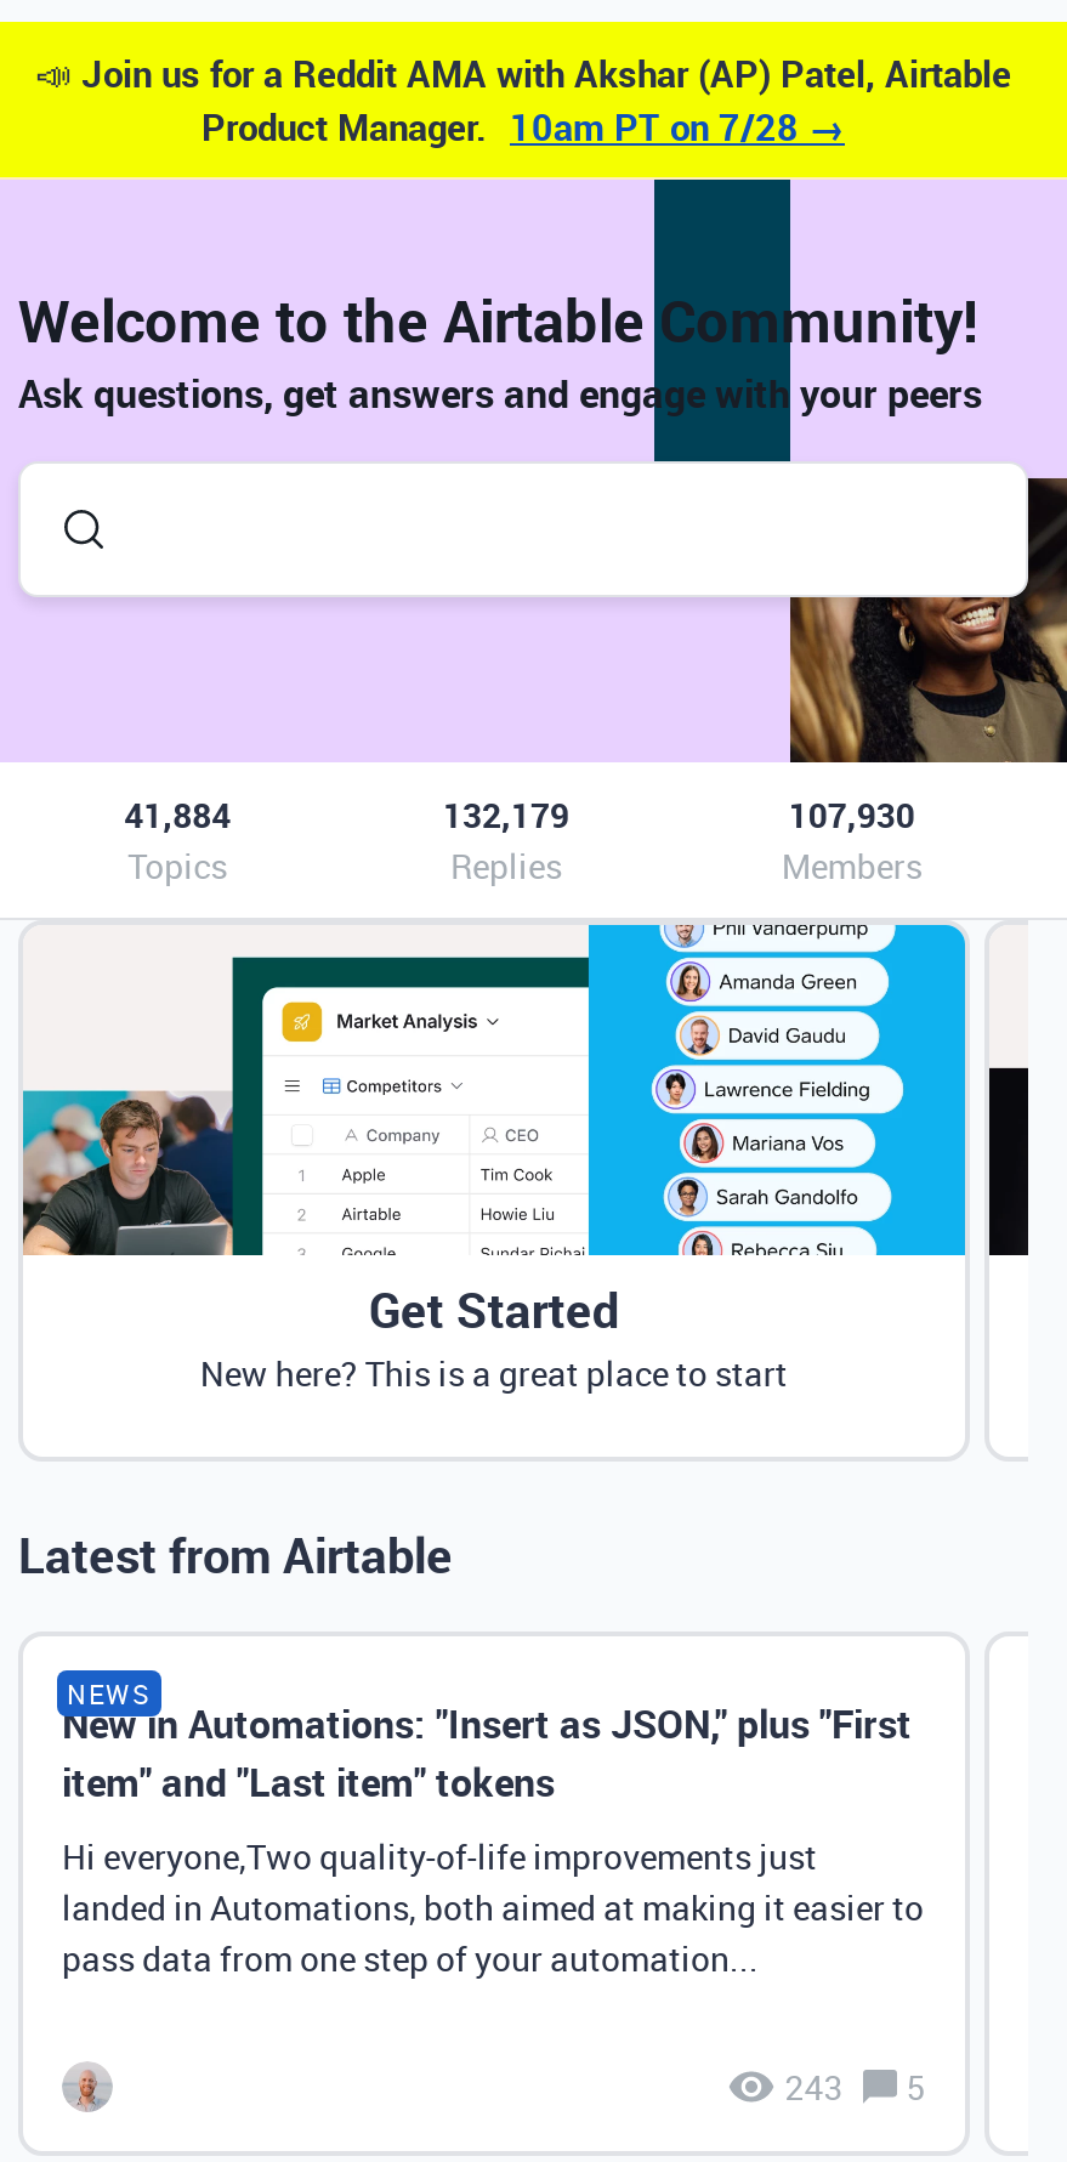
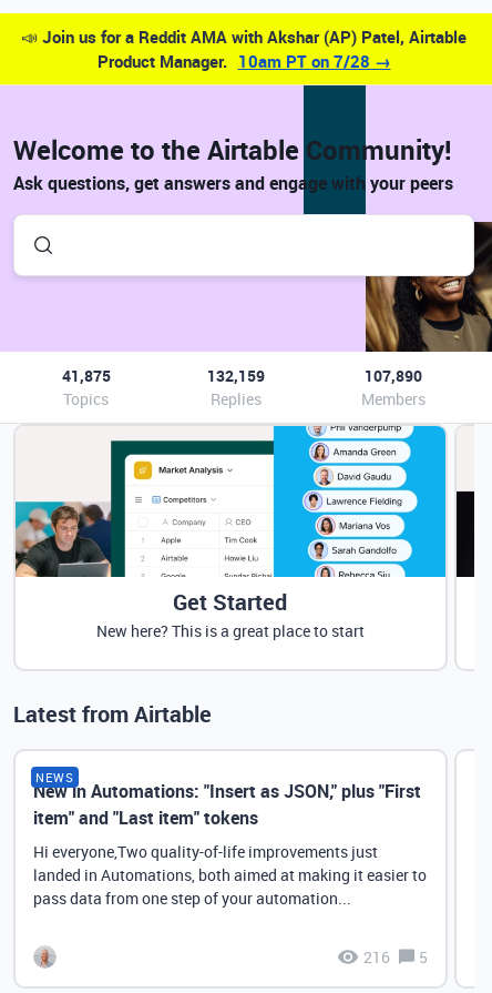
[124,791,231,838] 41,884 -> [62,365,110,386] 41,875
[443,791,569,838] 132,179 -> [207,365,265,386] 132,159
[789,791,915,838] 107,930 -> [365,365,423,386] 107,890
[785,2064,926,2110] 243 5 -> [363,946,428,967] 216 5

